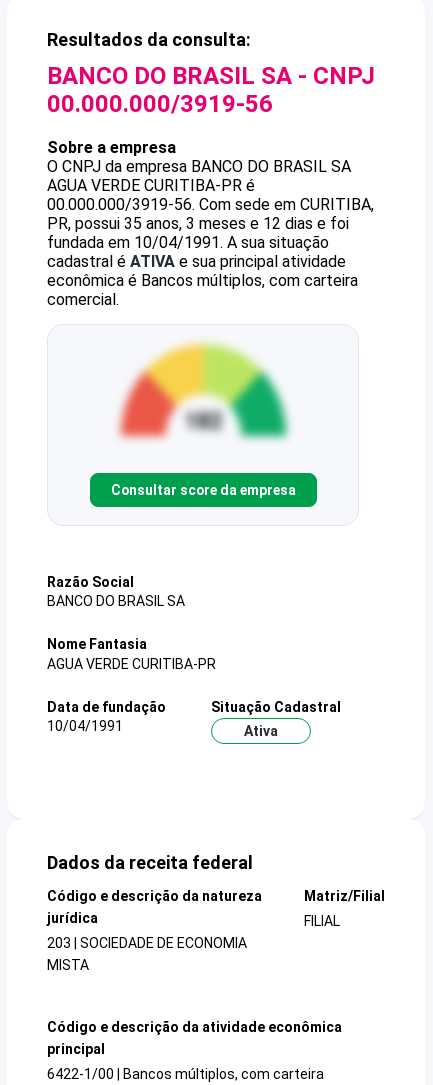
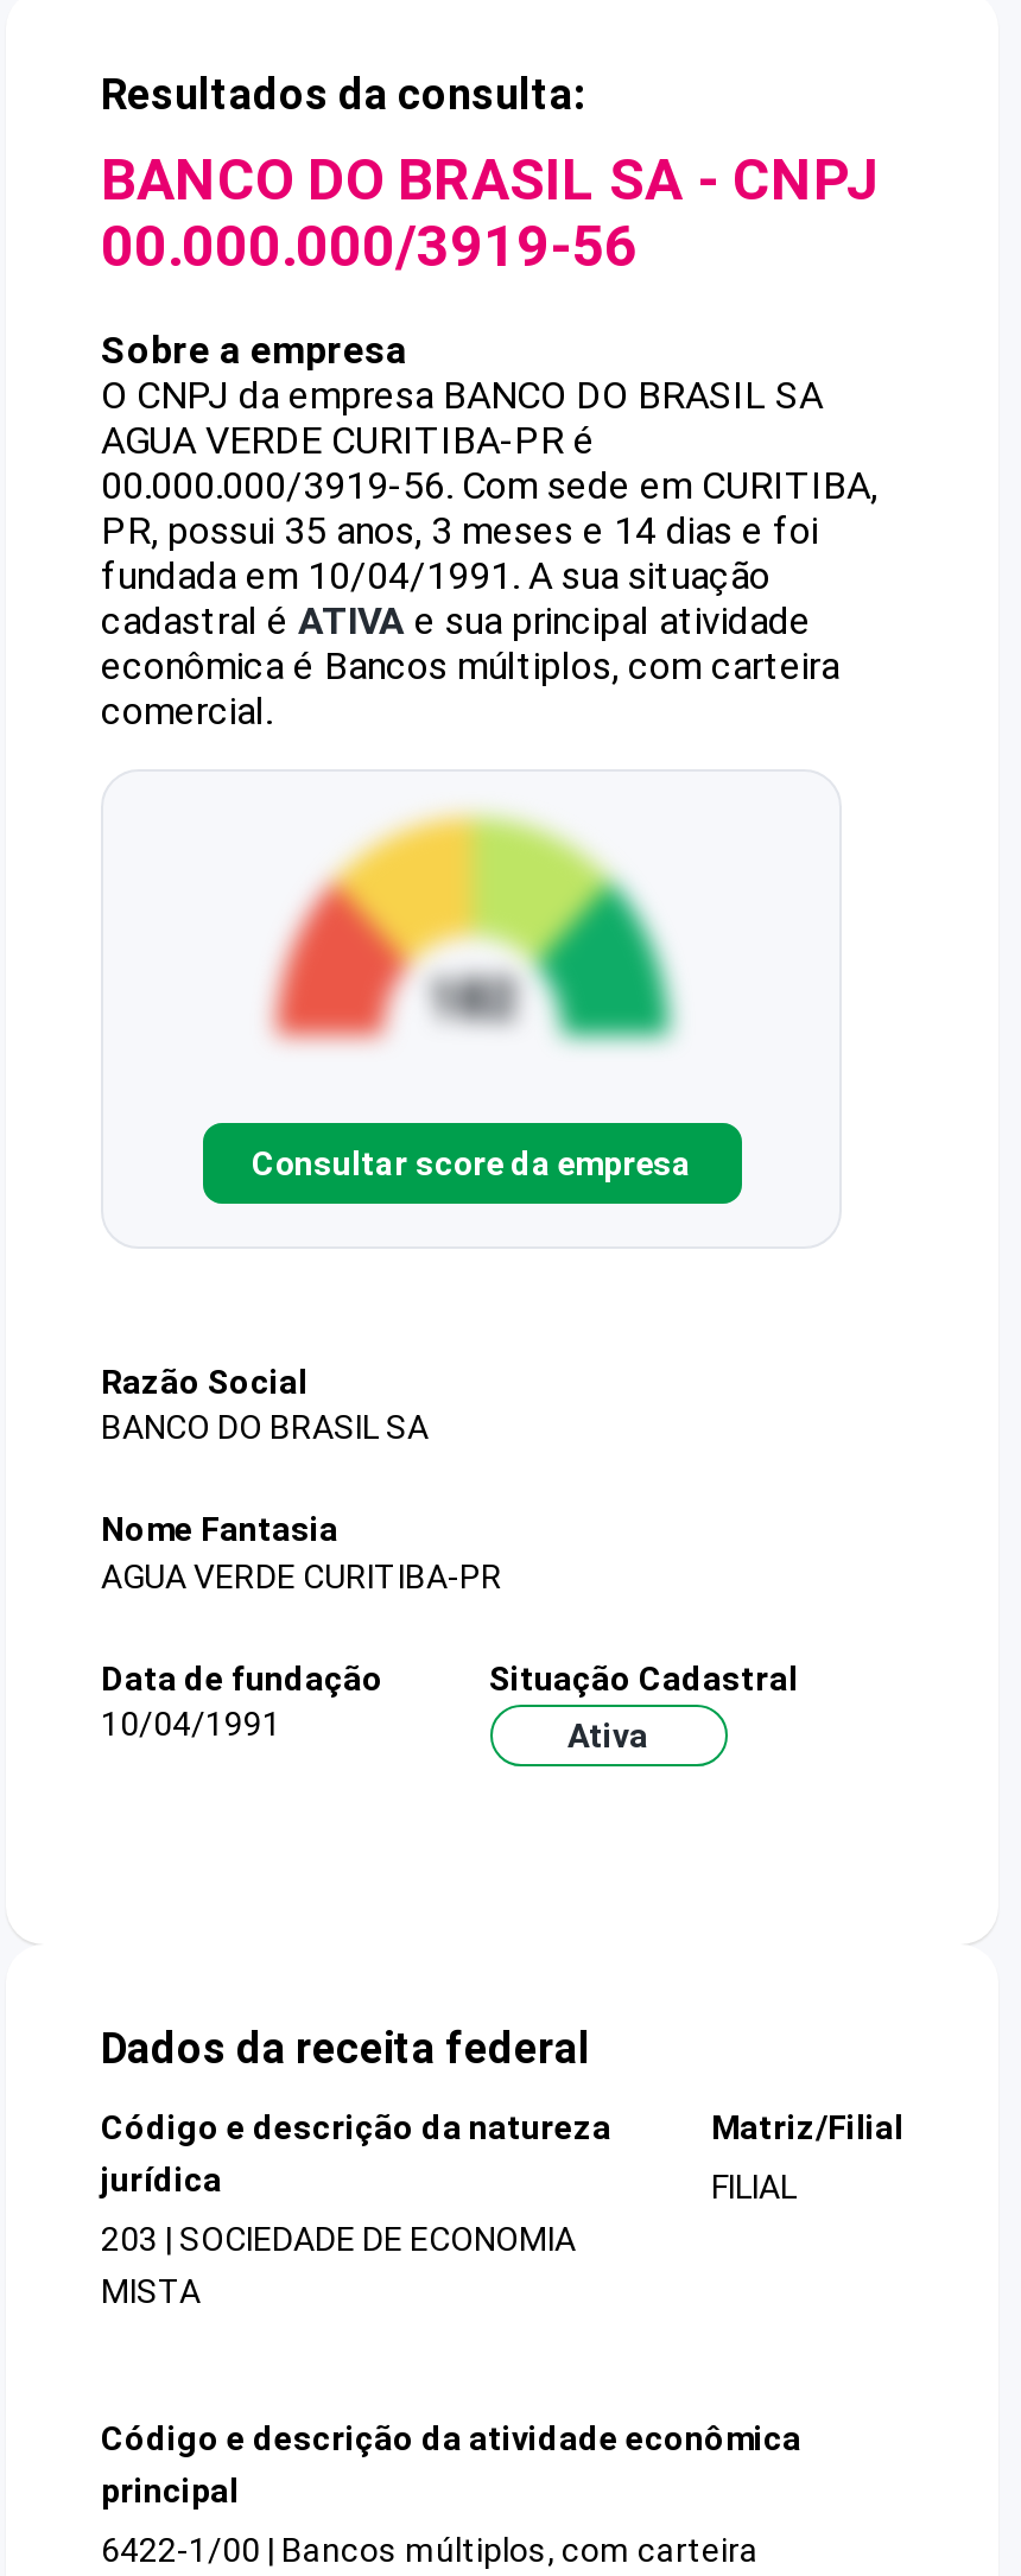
[47,214,349,233] PR, possui 35 anos, 3 meses e 12 dias e foi -> [101,508,818,553] PR, possui 35 anos, 3 meses e 14 dias e foi

